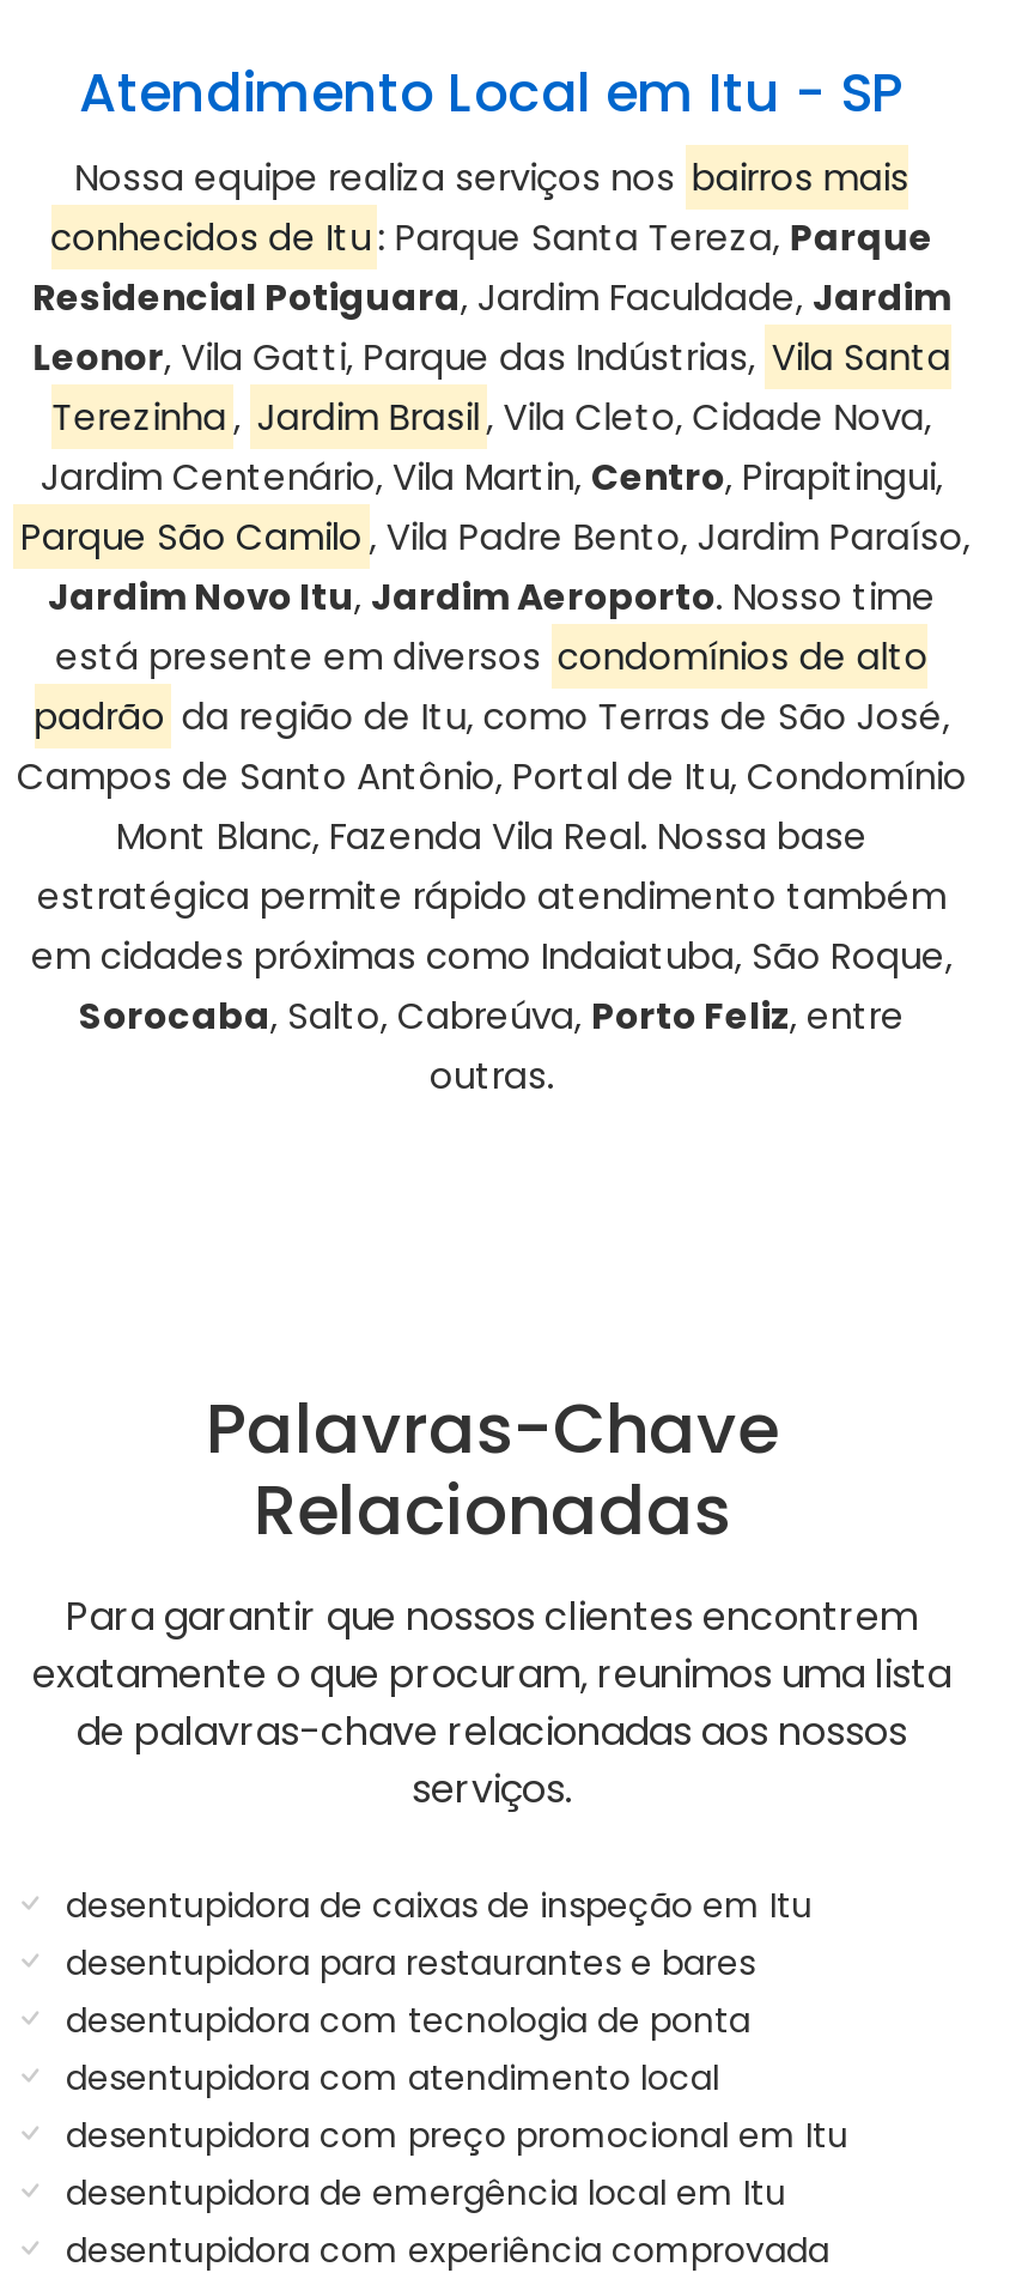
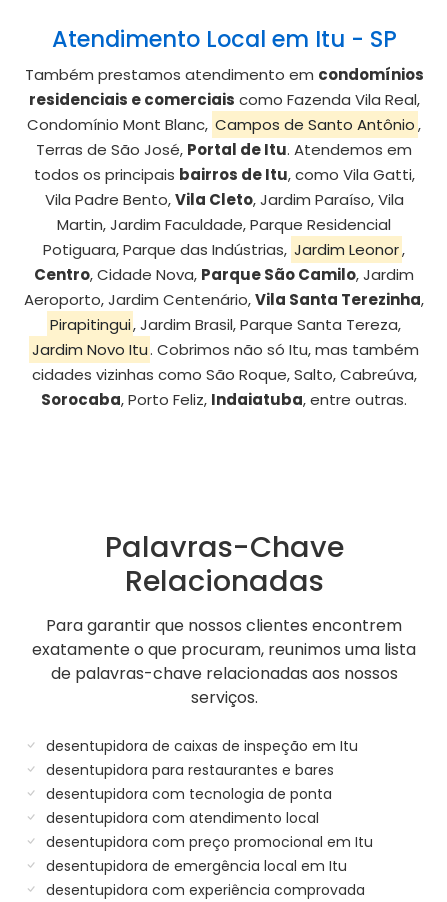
[17,151,970,1100] Nossa equipe realiza serviços nos bairros mais | conhecidos de Itu : Parque Santa Tereza, Parque | Residencial Potiguara, Jardim Faculdade, Jardim | Leonor, Vila Gatti, Parque das Indústrias, Vila Santa | Terezinha , Jardim Brasil , Vila Cleto, Cidade Nova, | Jardim Centenário, Vila Martin, Centro, Pirapitingui, | Parque São Camilo , Vila Padre Bento, Jardim Paraíso, | Jardim Novo Itu, Jardim Aeroporto. Nosso time | está presente em diversos condomínios de alto | padrão da região de Itu, como Terras de São José, | Campos de Santo Antônio, Portal de Itu, Condomínio | Mont Blanc, Fazenda Vila Real. Nossa base | estratégica permite rápido atendimento também | em cidades próximas como Indaiatuba, São Roque, | Sorocaba, Salto, Cabreúva, Porto Feliz, entre | outras. -> [24,64,424,410] Também prestamos atendimento em condomínios | residenciais e comerciais como Fazenda Vila Real, | Condomínio Mont Blanc, Campos de Santo Antônio , | Terras de São José, Portal de Itu. Atendemos em | todos os principais bairros de Itu, como Vila Gatti, | Vila Padre Bento, Vila Cleto, Jardim Paraíso, Vila | Martin, Jardim Faculdade, Parque Residencial | Potiguara, Parque das Indústrias, Jardim Leonor , | Centro, Cidade Nova, Parque São Camilo, Jardim | Aeroporto, Jardim Centenário, Vila Santa Terezinha, | Pirapitingui , Jardim Brasil, Parque Santa Tereza, | Jardim Novo Itu . Cobrimos não só Itu, mas também | cidades vizinhas como São Roque, Salto, Cabreúva, | Sorocaba, Porto Feliz, Indaiatuba, entre outras.

